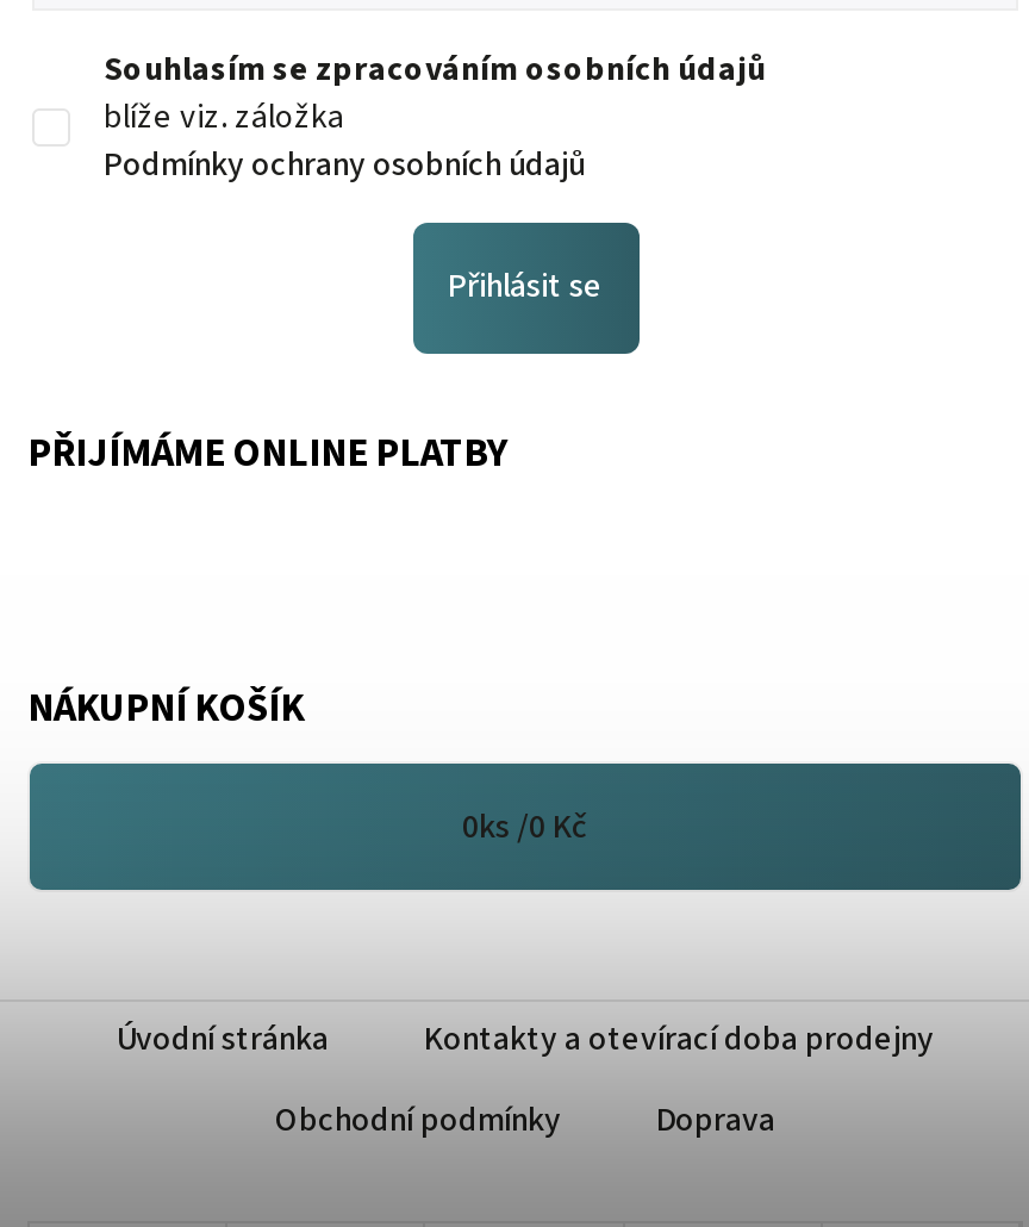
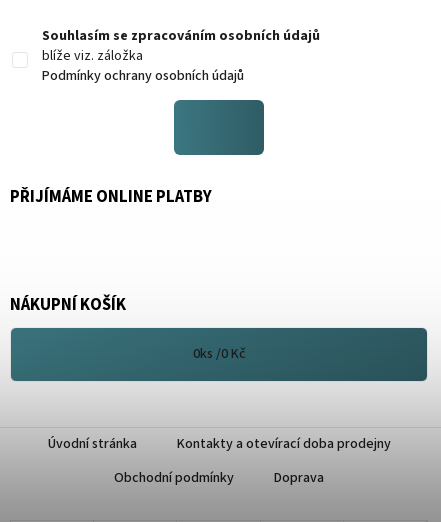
[448,264,603,312] Přihlásit se -> none

